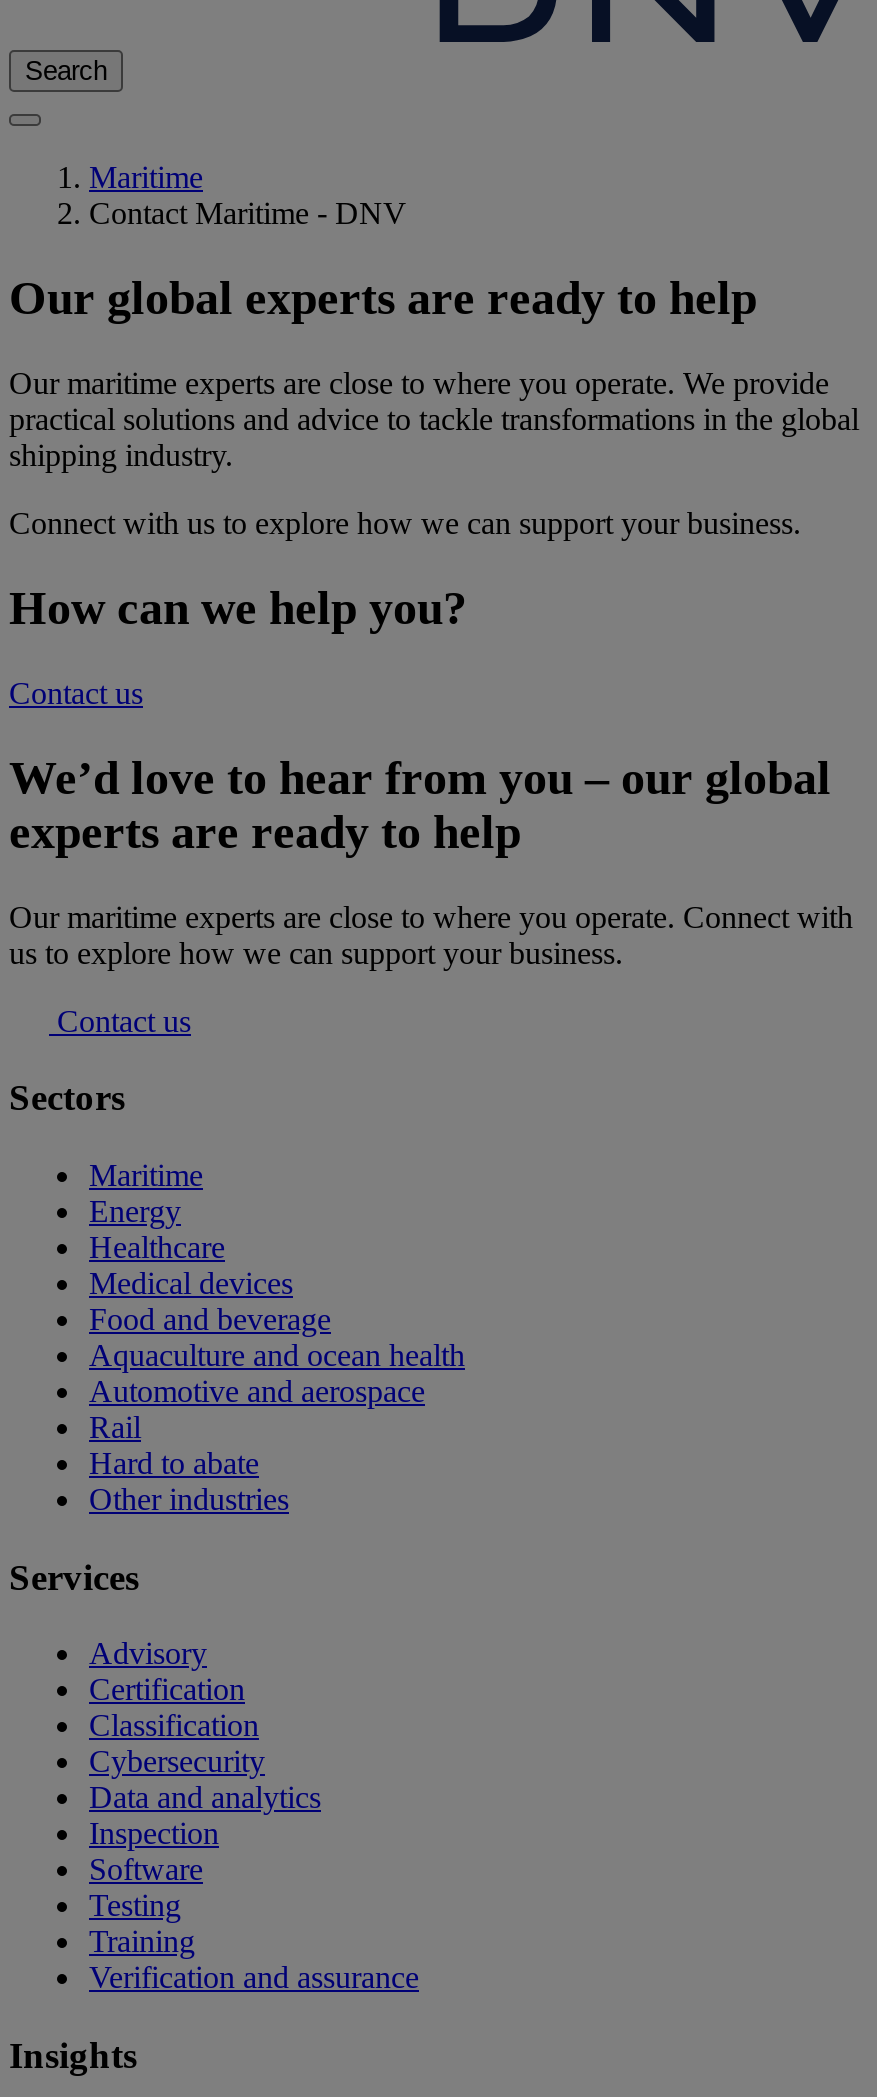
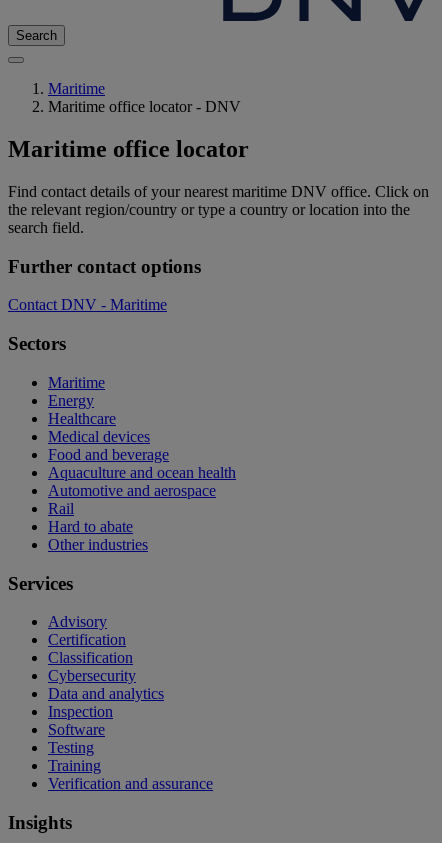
[9,196,859,1037] Contact Maritime - DNV | Our global experts are ready to help | Our maritime experts are close to where you operate. We provide | practical solutions and advice to tackle transformations in the global | shipping industry. | Connect with us to explore how we can support your business. | How can we help you? | Contact us | We’d love to hear from you – our global | experts are ready to help | Our maritime experts are close to where you operate. Connect with | us to explore how we can support your business. | Contact us -> [8,98,429,313] Maritime office locator - DNV | Maritime office locator | Find contact details of your nearest maritime DNV office. Click on | the relevant region/country or type a country or location into the | search field. | Further contact options | Contact DNV - Maritime

